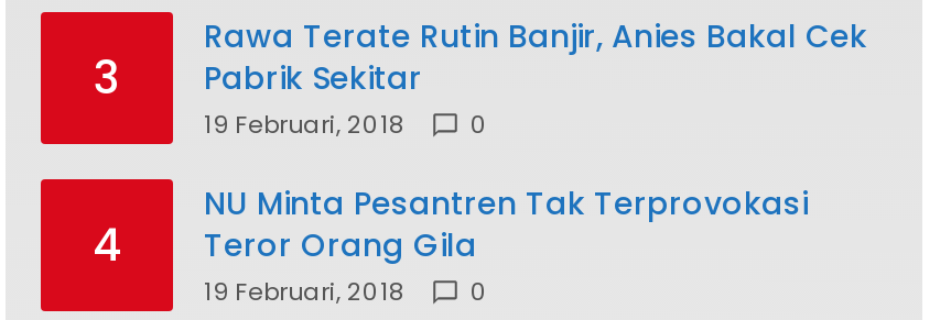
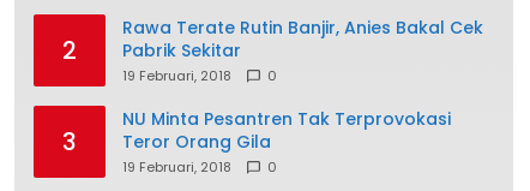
[94,46,422,108] 3 Pabrik Sekitar -> [62,33,241,67] 2 Pabrik Sekitar
[93,213,477,275] 4 Teror Orang Gila -> [62,124,271,158] 3 Teror Orang Gila

